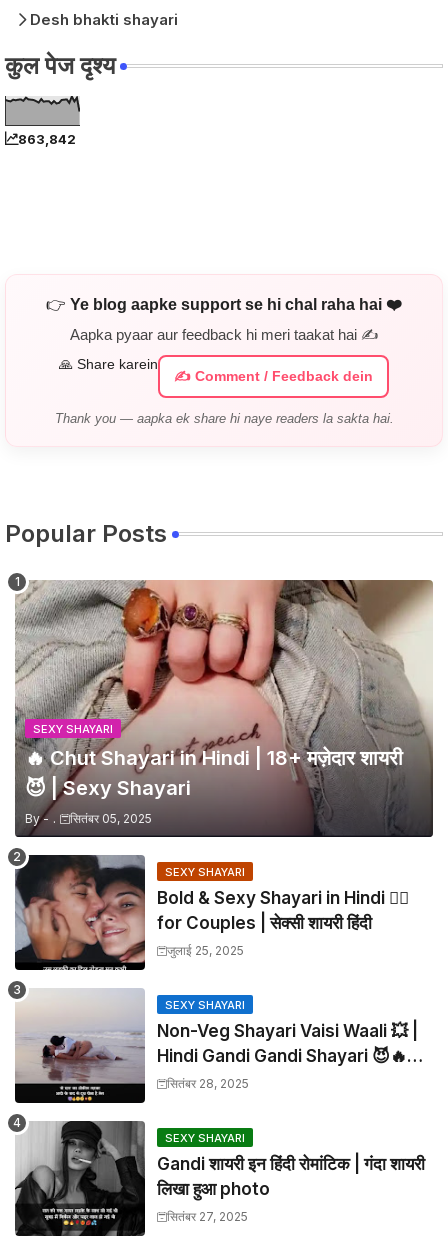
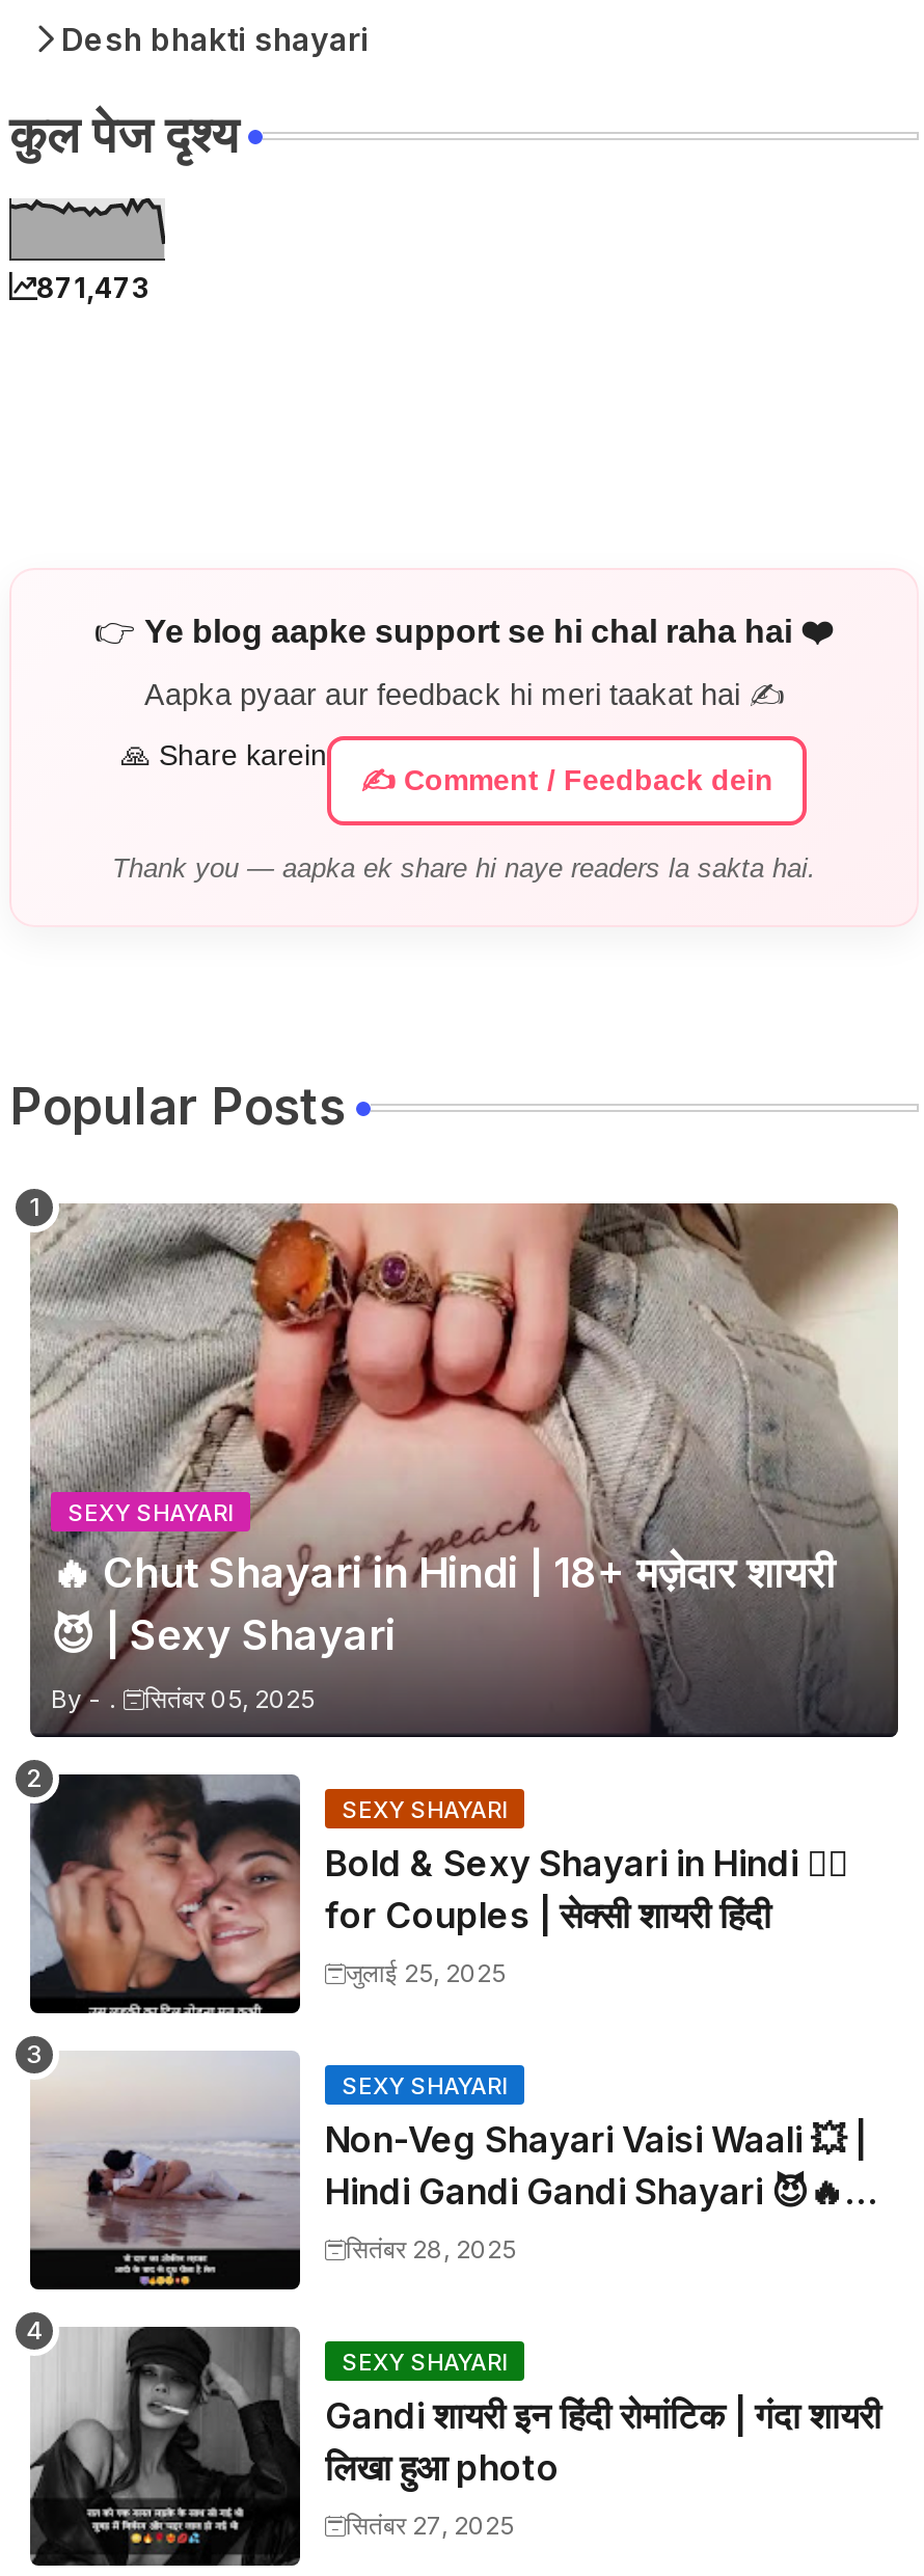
[18,131,76,147] 863,842 -> [36,271,151,304] 871,473

